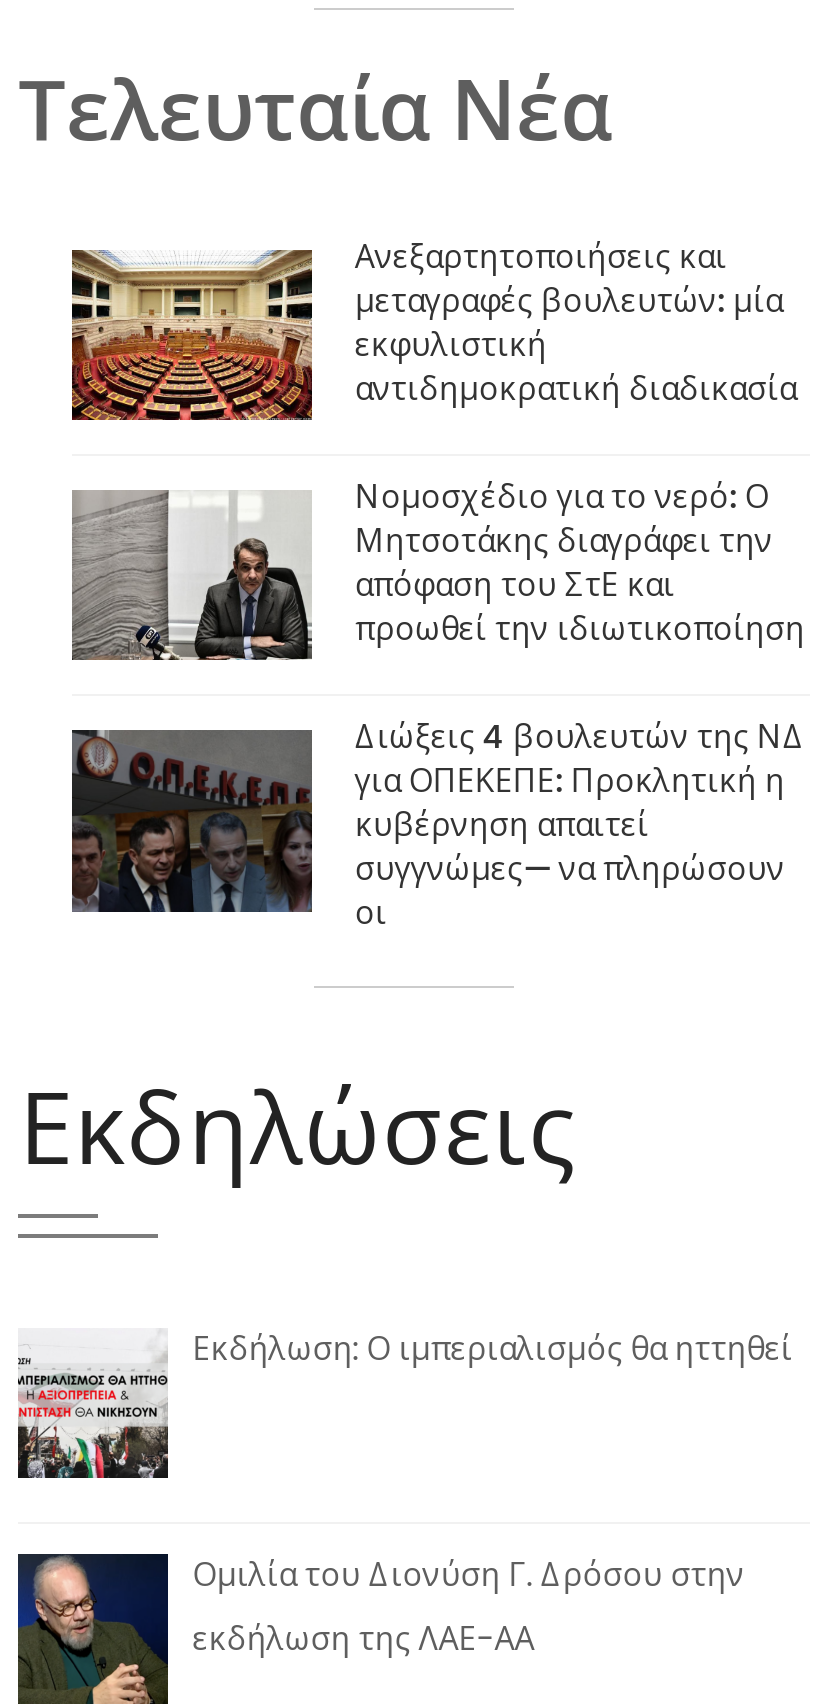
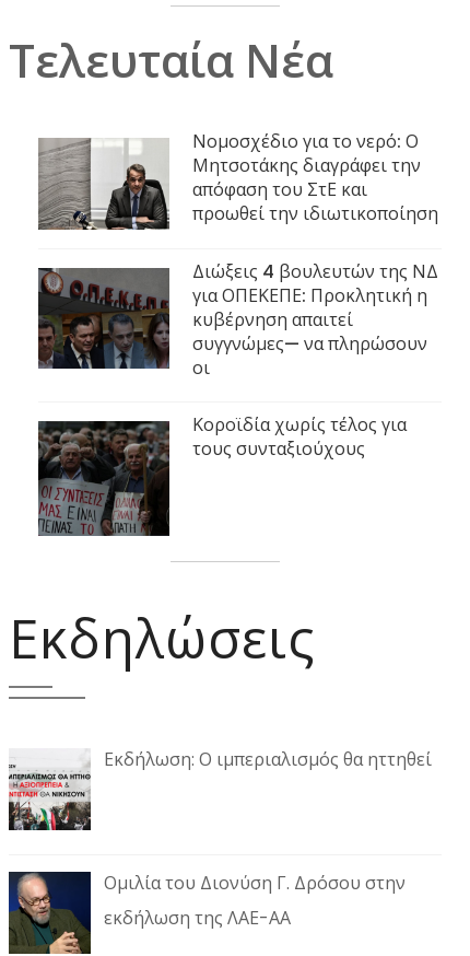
[70,235,797,422] [image] | Ανεξαρτητοποιήσεις και | μεταγραφές βουλευτών: μία | εκφυλιστική | αντιδημοκρατική διαδικασία -> none
moved [70,475,805,936] -> [37,129,439,381]: [image] | Νομοσχέδιο για το νερό: Ο | Μητσοτάκης διαγράφει την | ... | συγγνώμες— να πληρώσουν | οι
none -> [37,413,407,537] [image] | Κοροϊδία χωρίς τέλος για | τους συνταξιούχους

